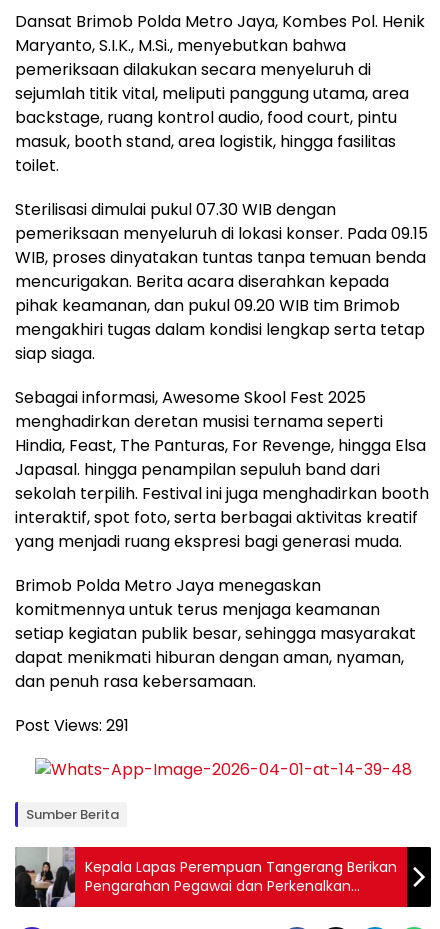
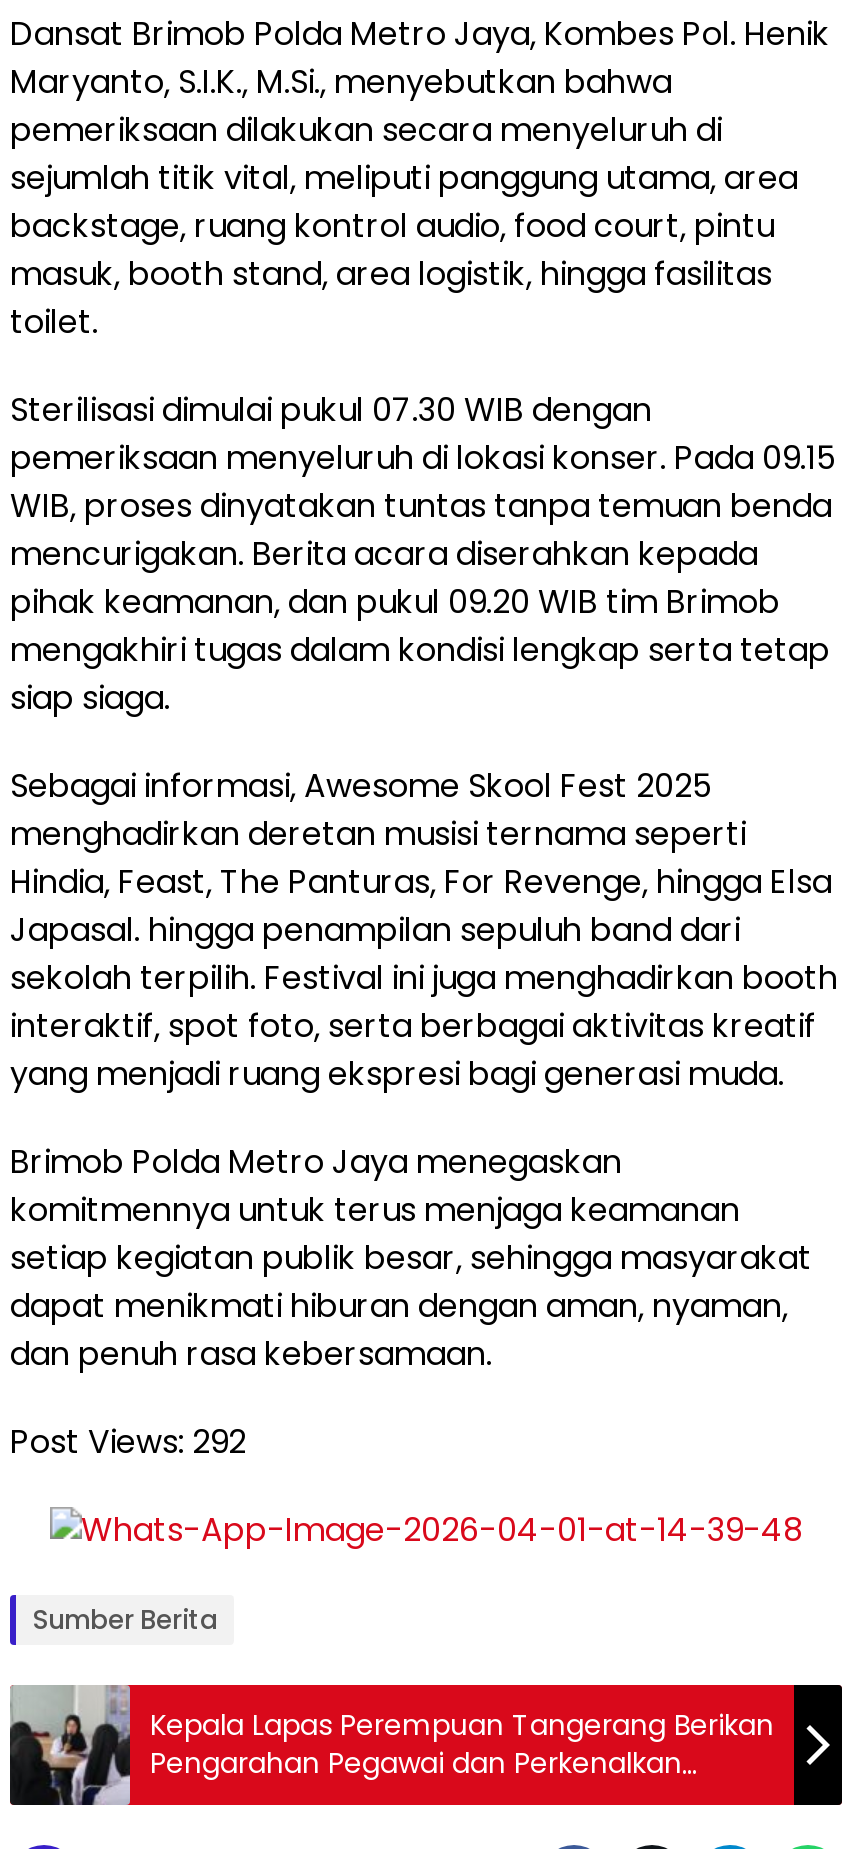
[15,714,129,737] Post Views: 291 -> [10,1418,246,1464] Post Views: 292

